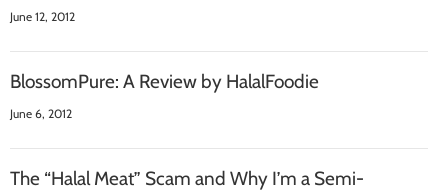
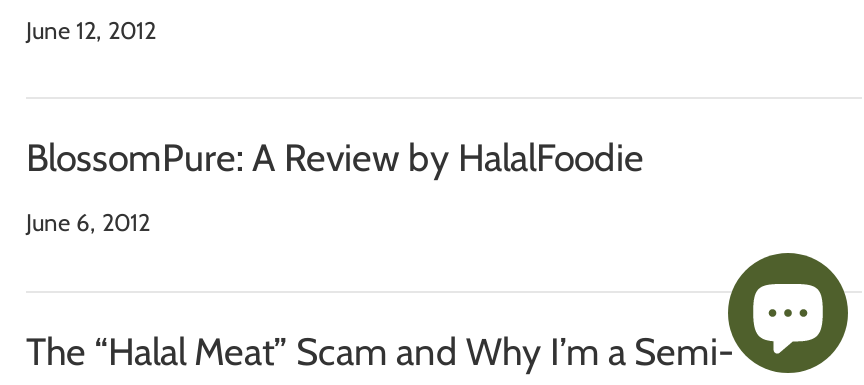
none -> [726,251,850,375] [image]

